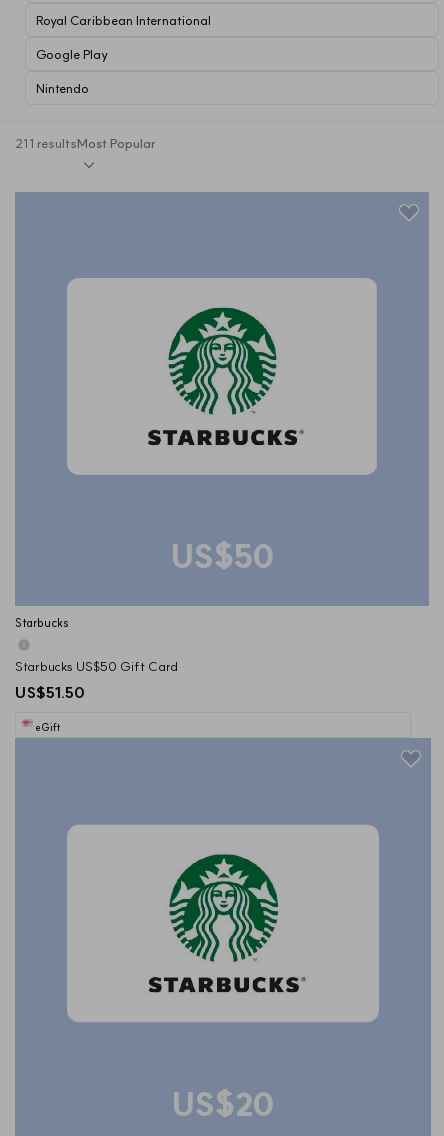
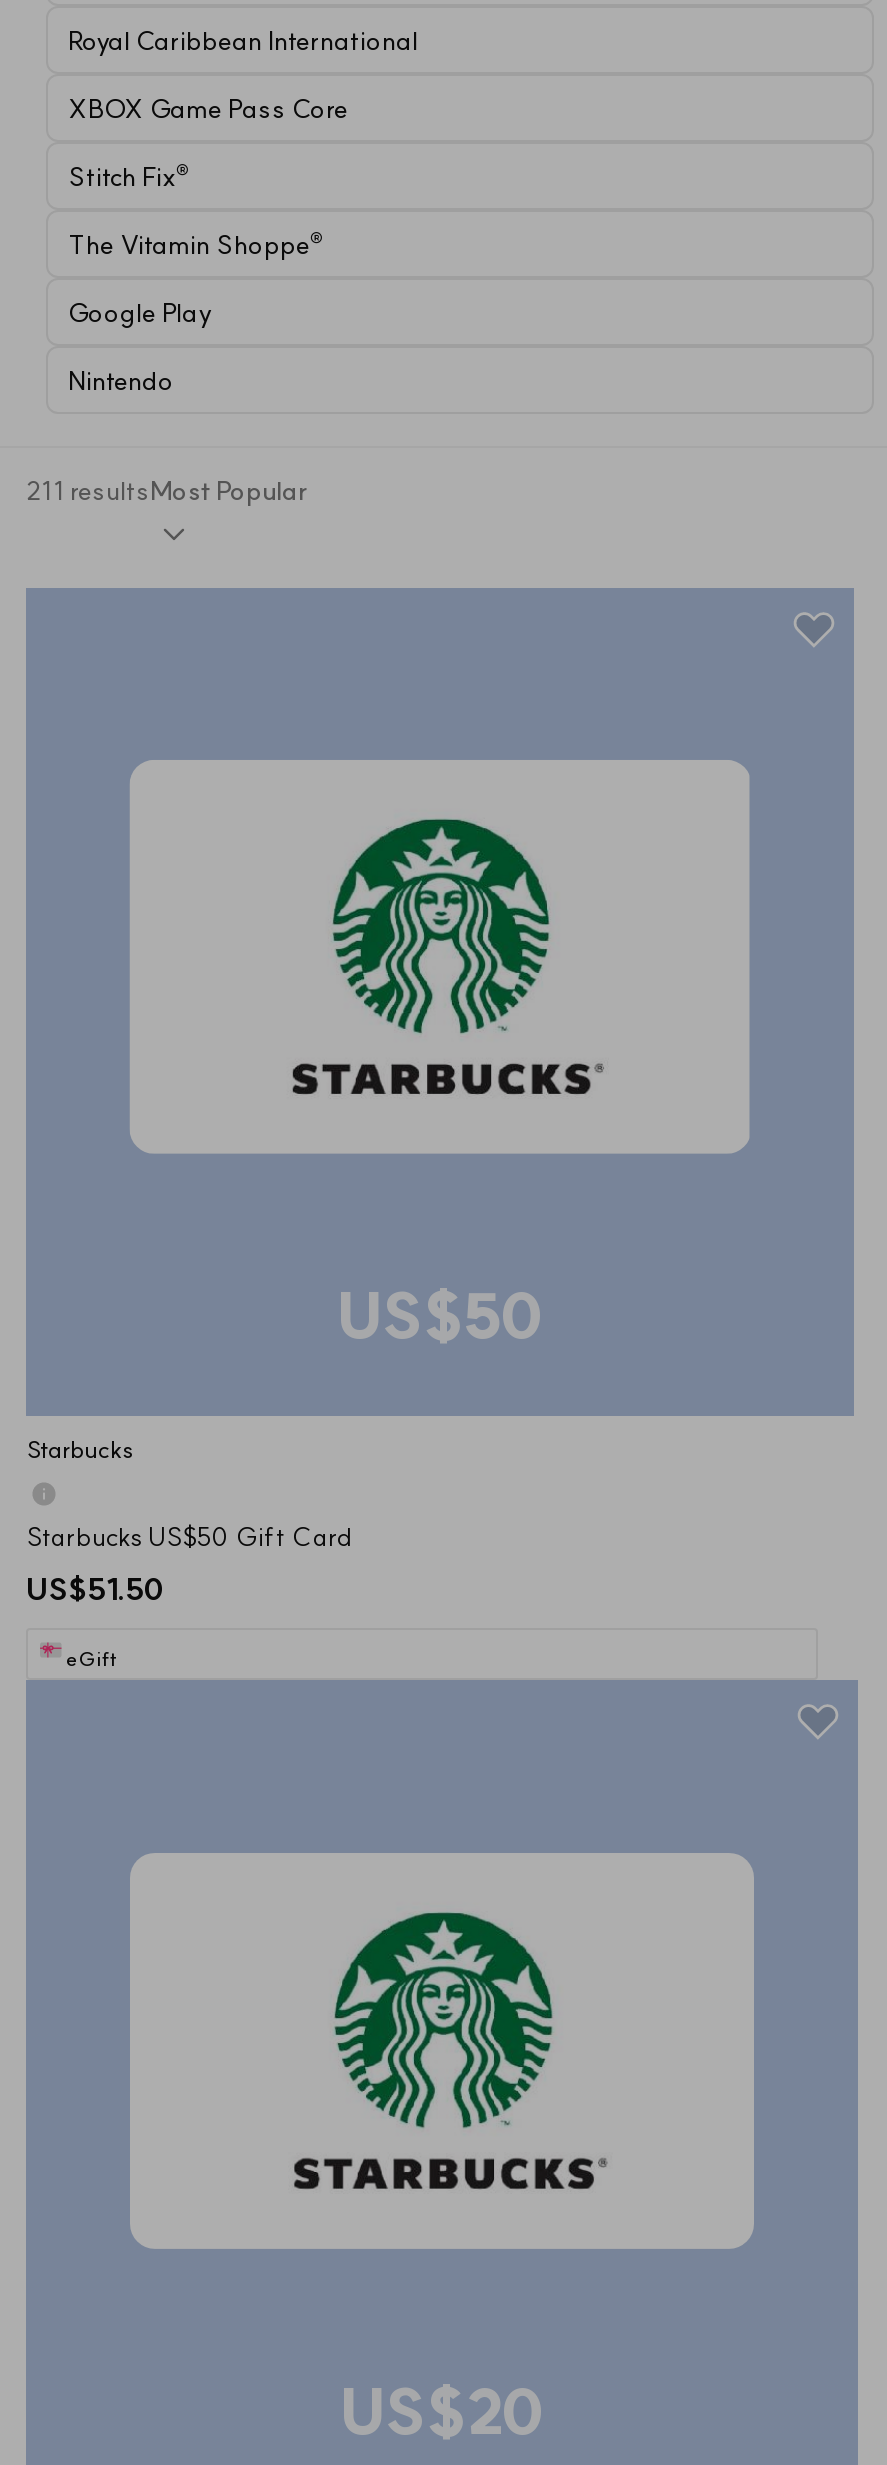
none -> [68,91,348,259] XBOX Game Pass Core | Stitch Fix® | The Vitamin Shoppe®

